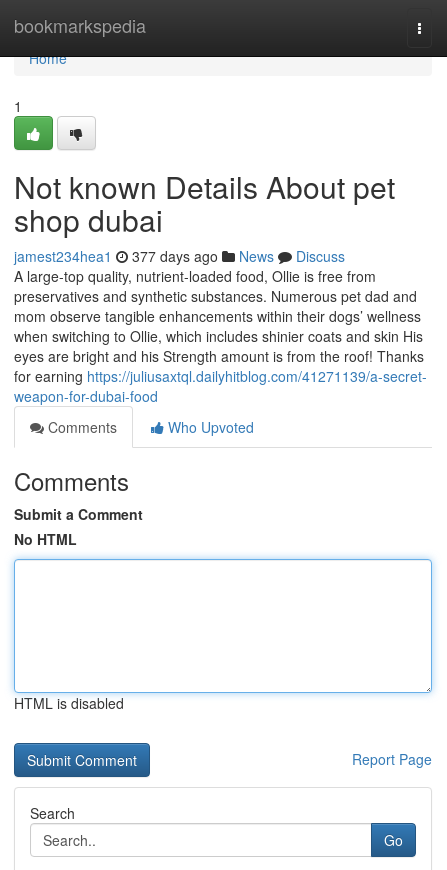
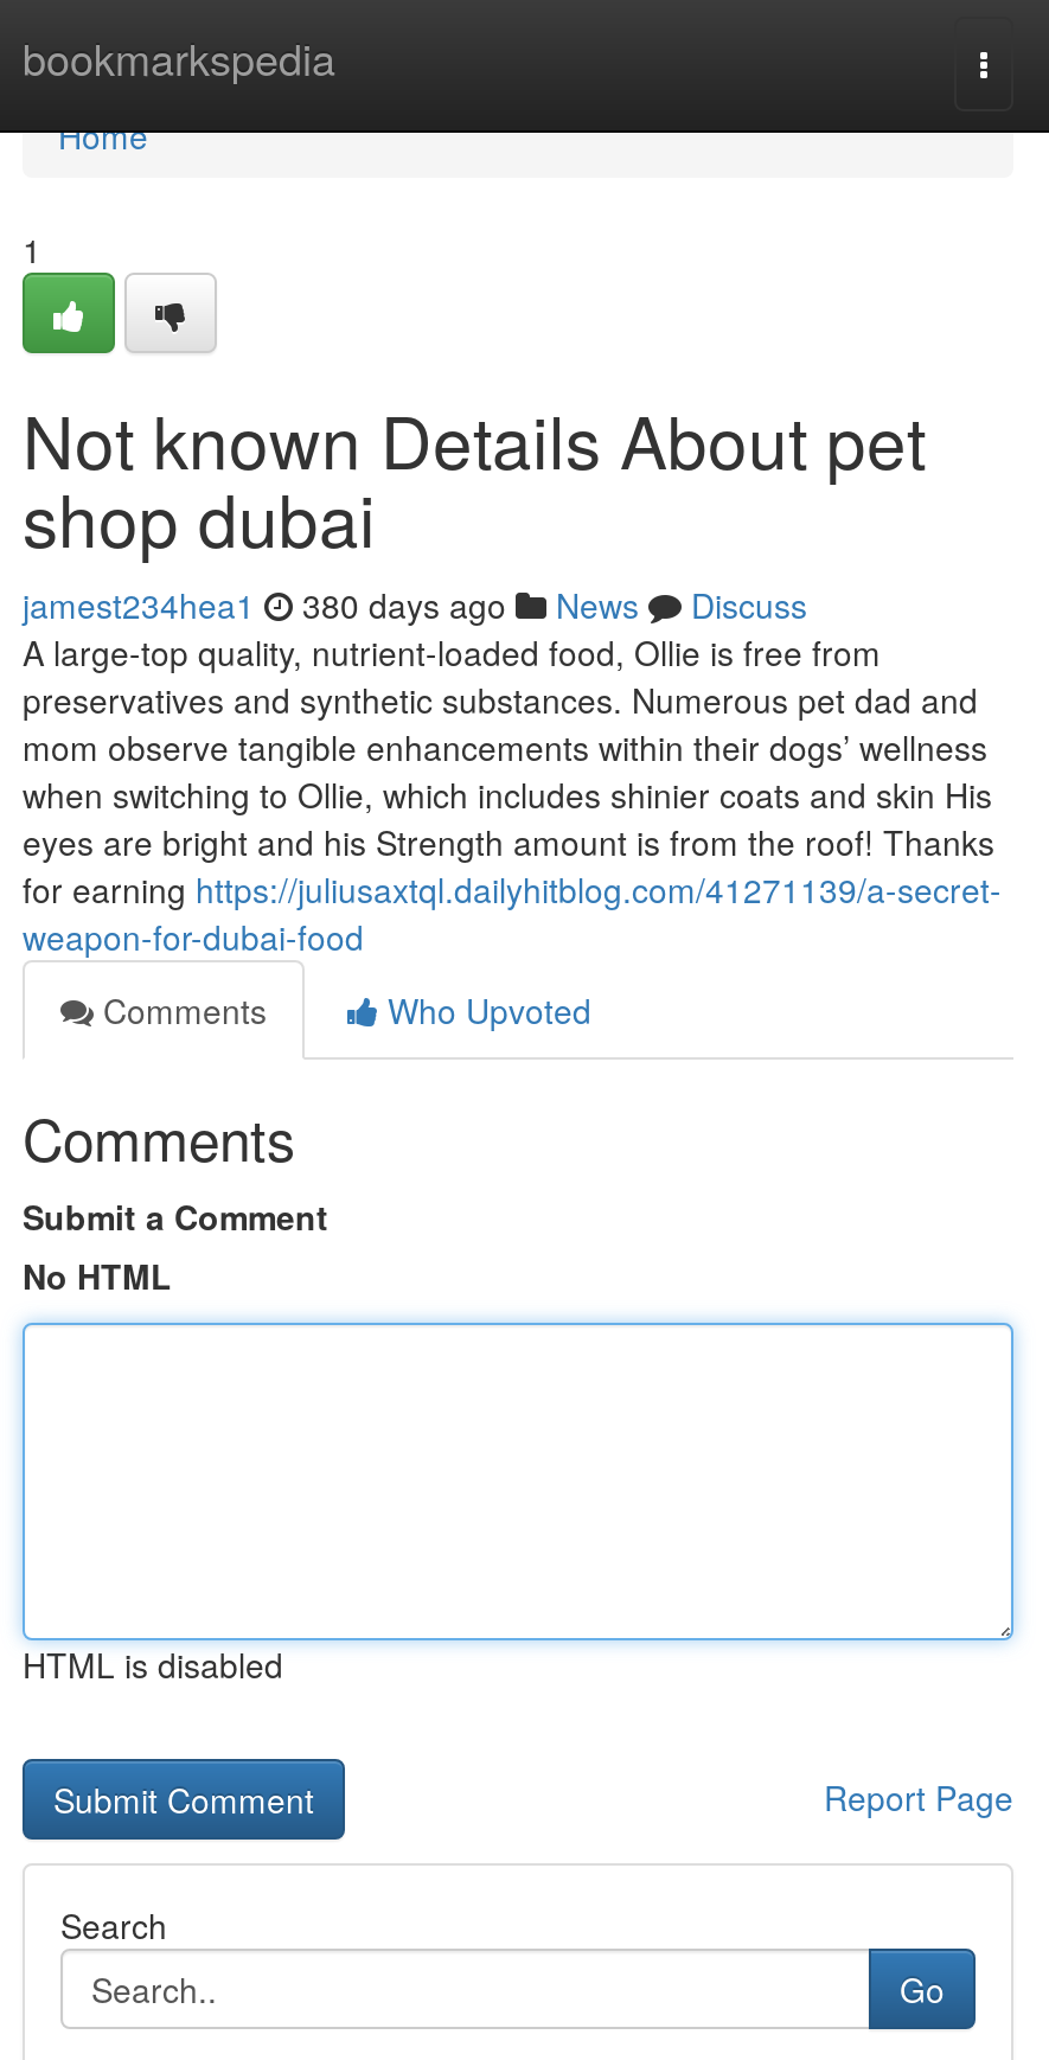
[14,246,345,266] jamest234hea1 377 days ago News Discuss -> [23,581,807,628] jamest234hea1 380 days ago News Discuss

